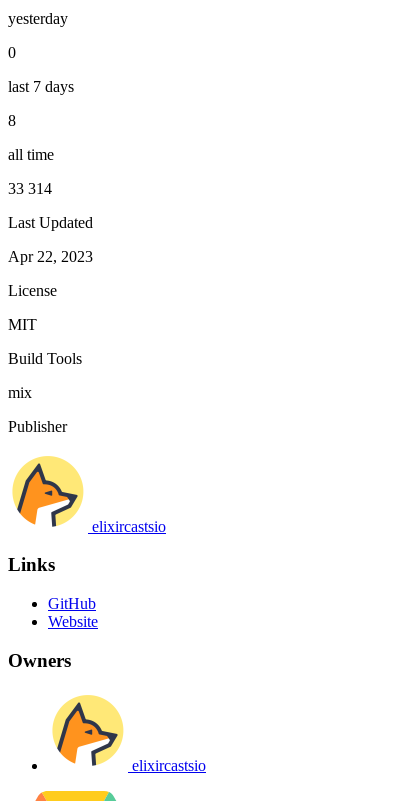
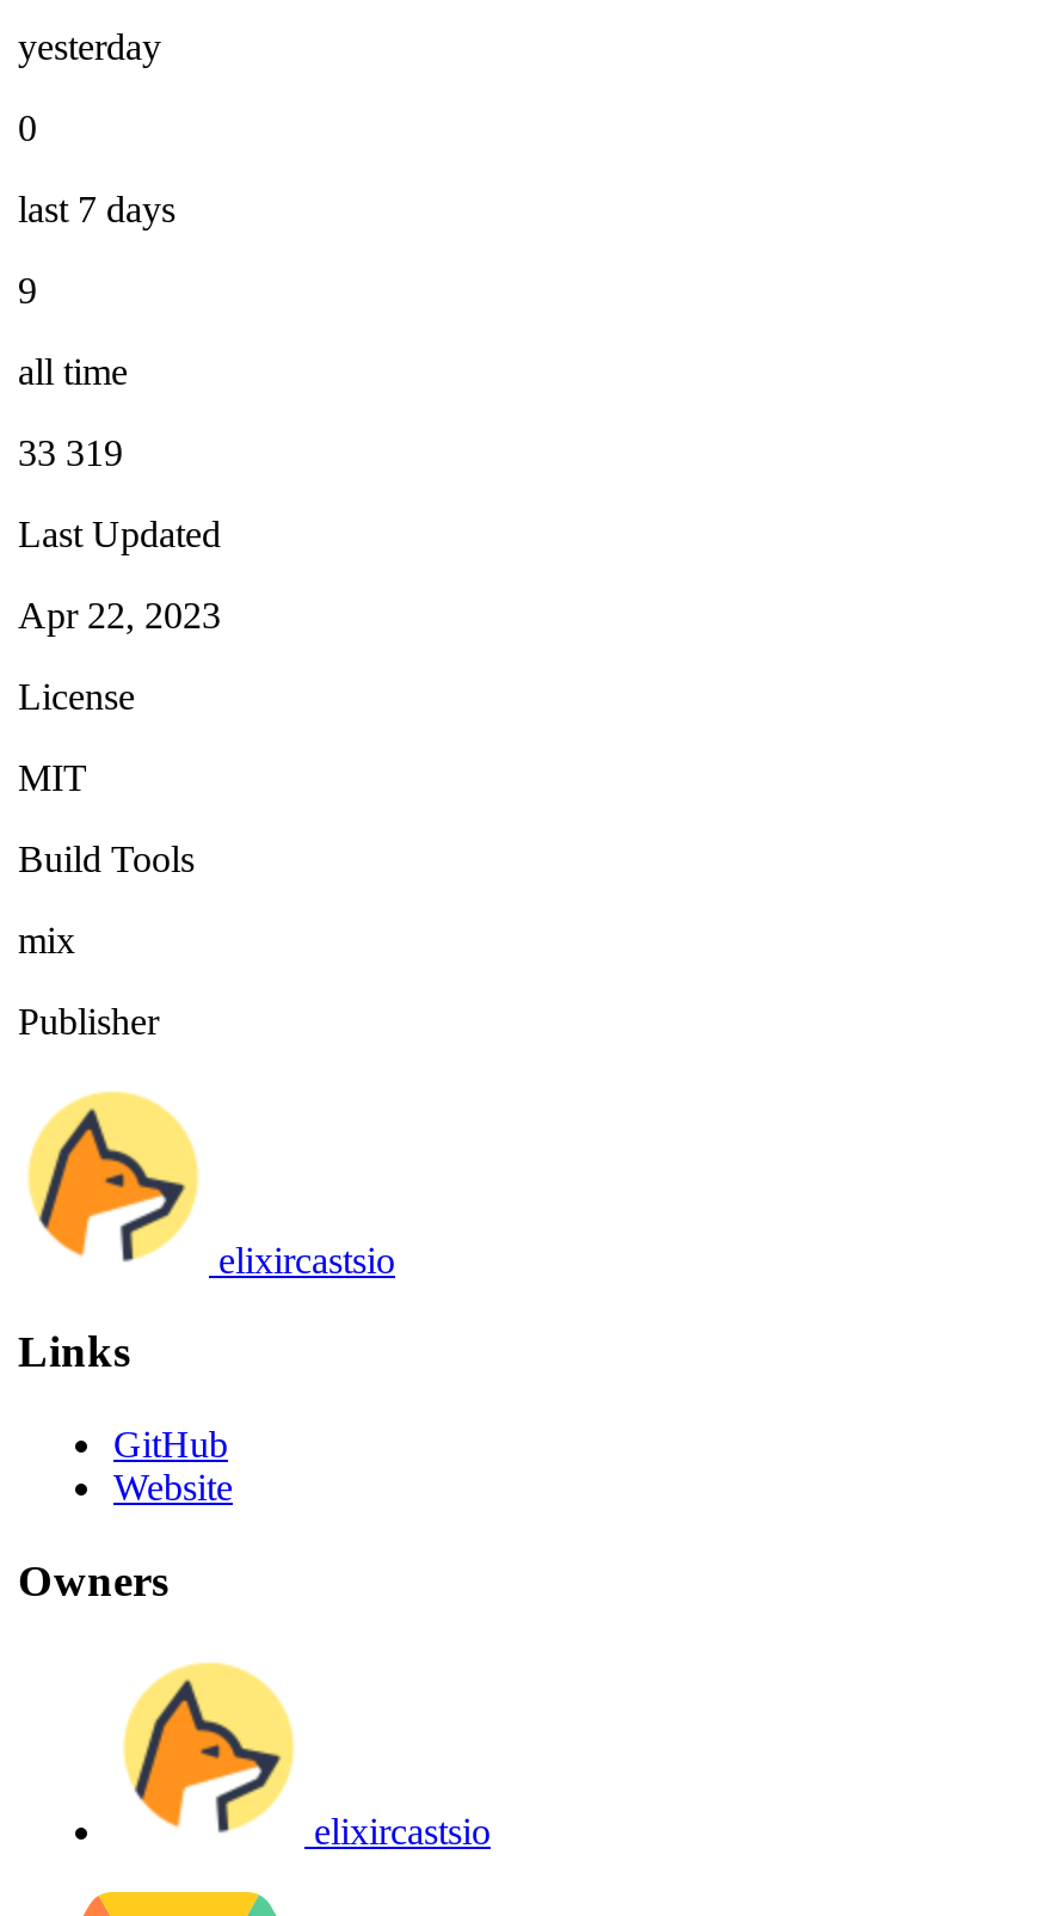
[8,112,16,129] 8 -> [18,269,37,310] 9
[8,180,52,197] 33 314 -> [18,432,123,472] 33 319

